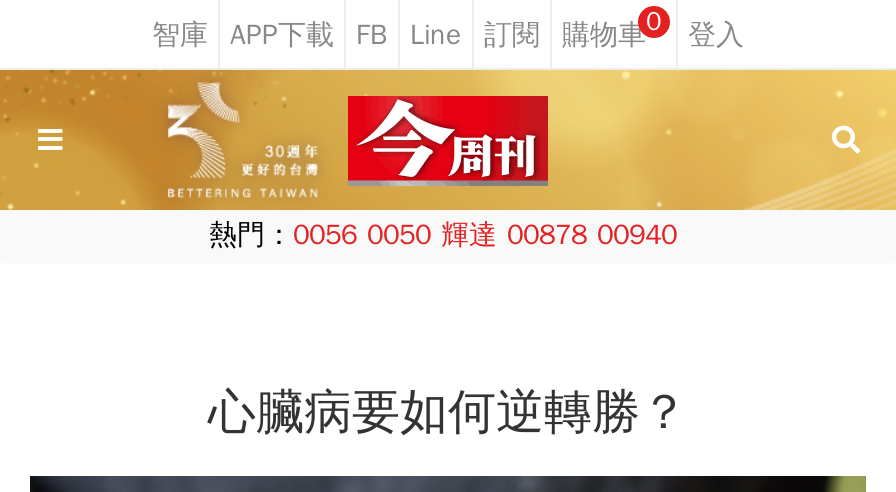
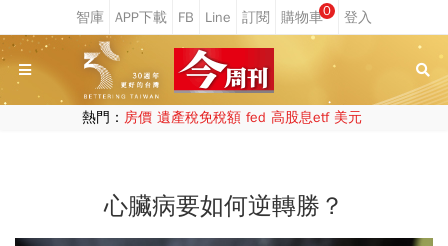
[209,218,677,252] 熱門：0056 0050 輝達 00878 00940 -> [81,109,361,126] 熱門：房價 遺產稅免稅額 fed 高股息etf 美元

